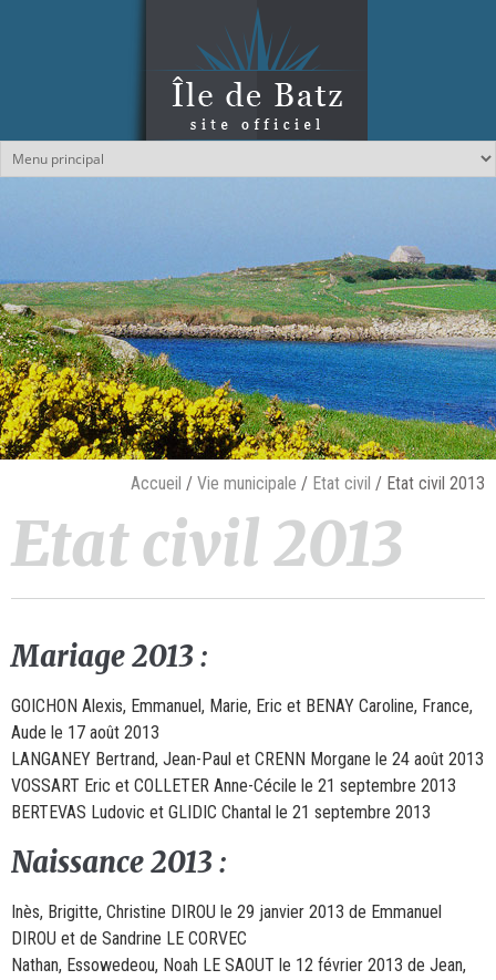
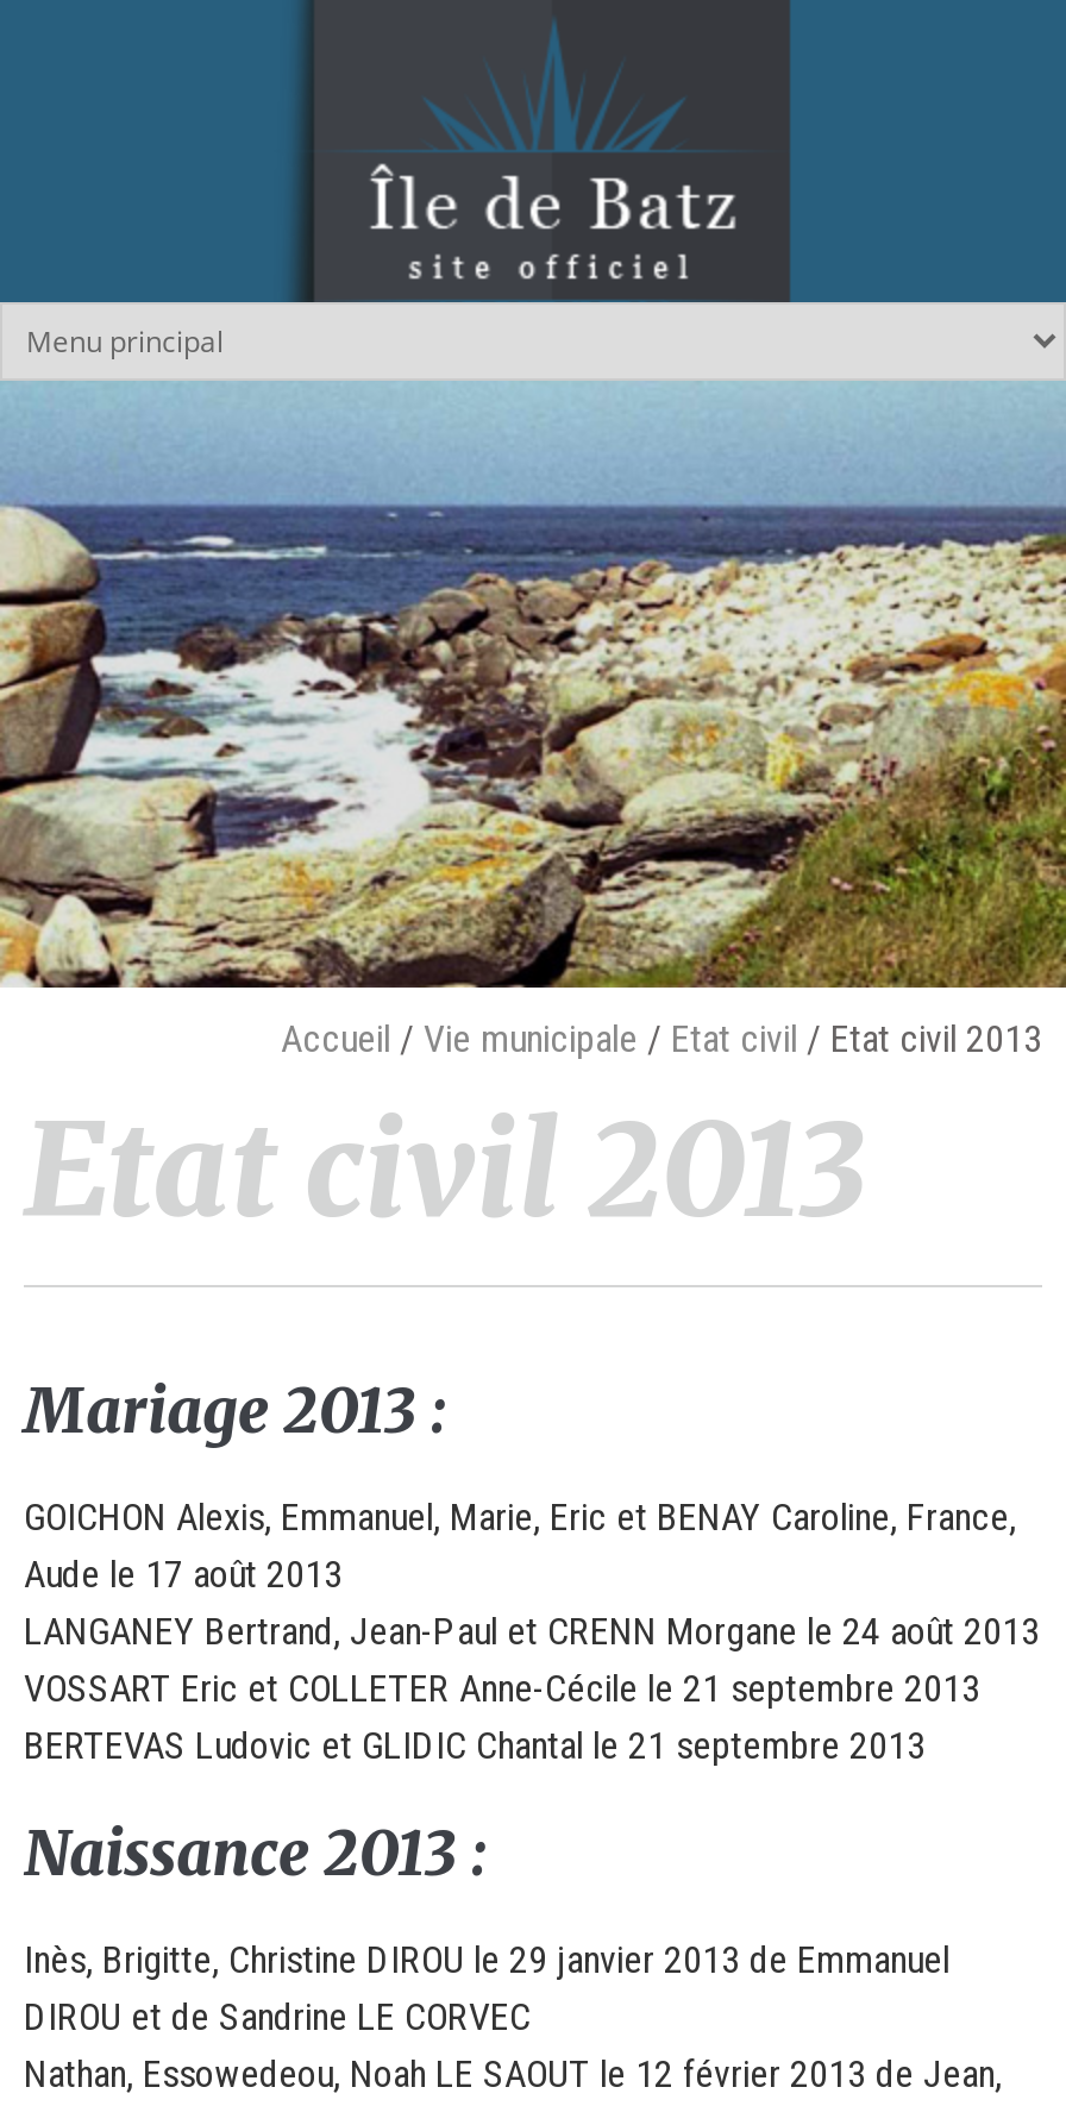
[3,235,493,461] [image] -> [7,500,1059,990] [image]

